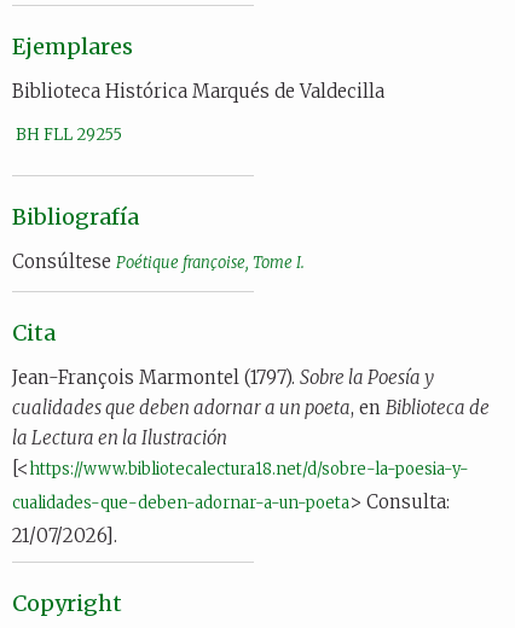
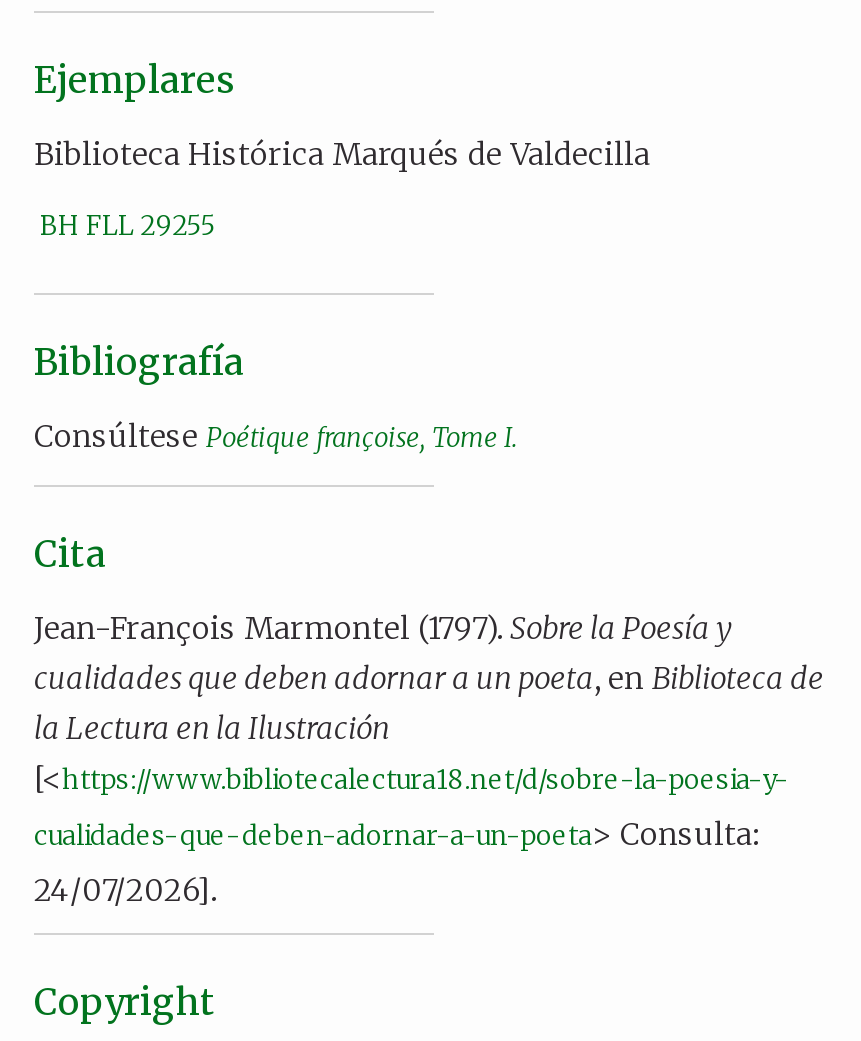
[12,524,117,547] 21/07/2026]. -> [34,870,216,908] 24/07/2026].

